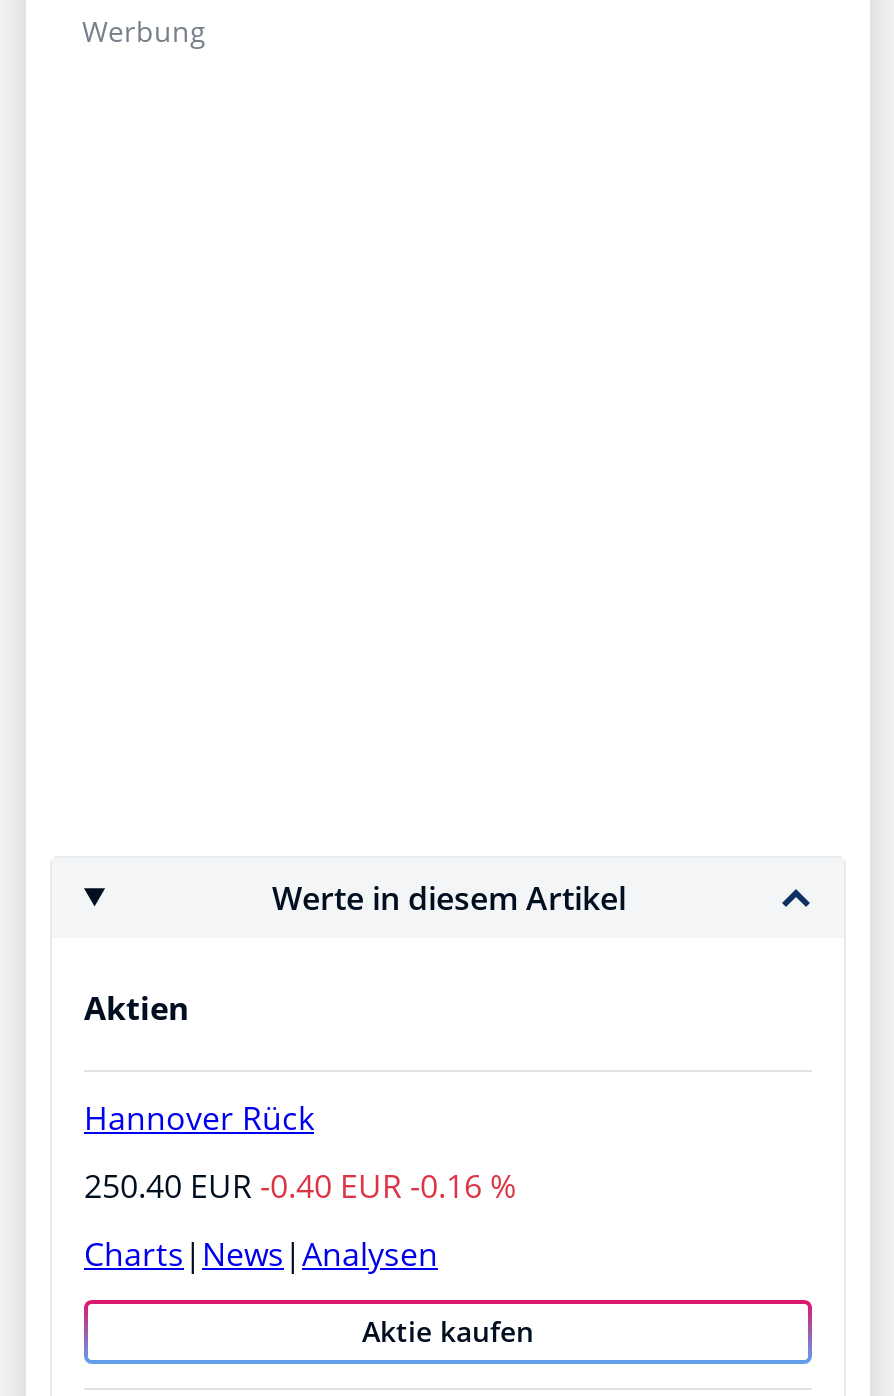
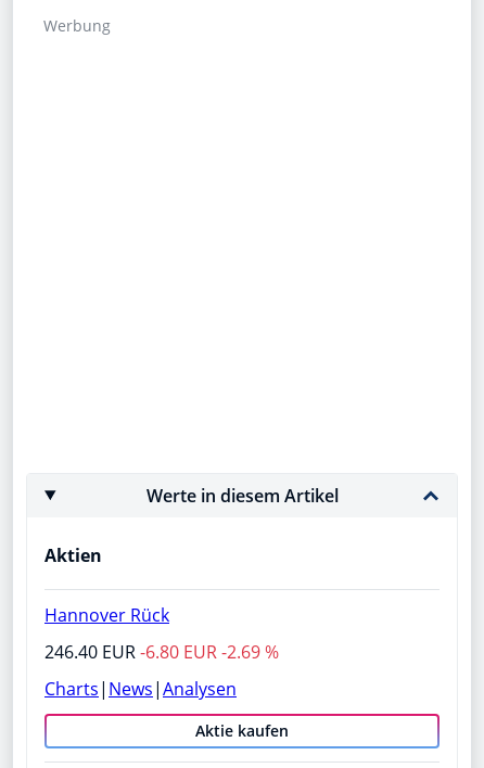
[84,1163,516,1207] 250.40 EUR -0.40 EUR -0.16 % -> [44,640,279,664] 246.40 EUR -6.80 EUR -2.69 %

